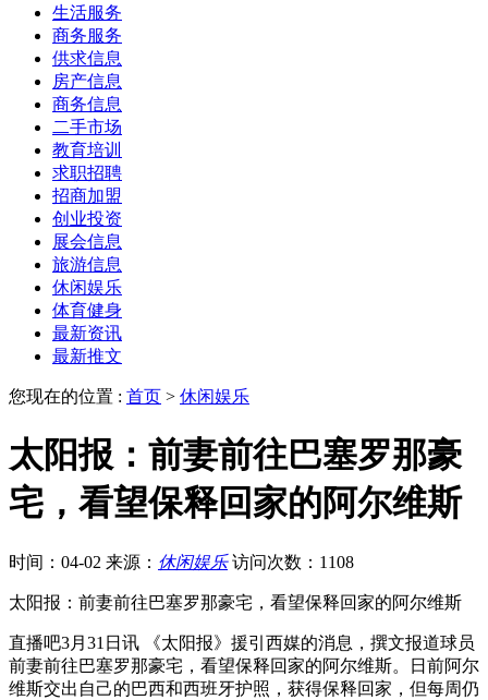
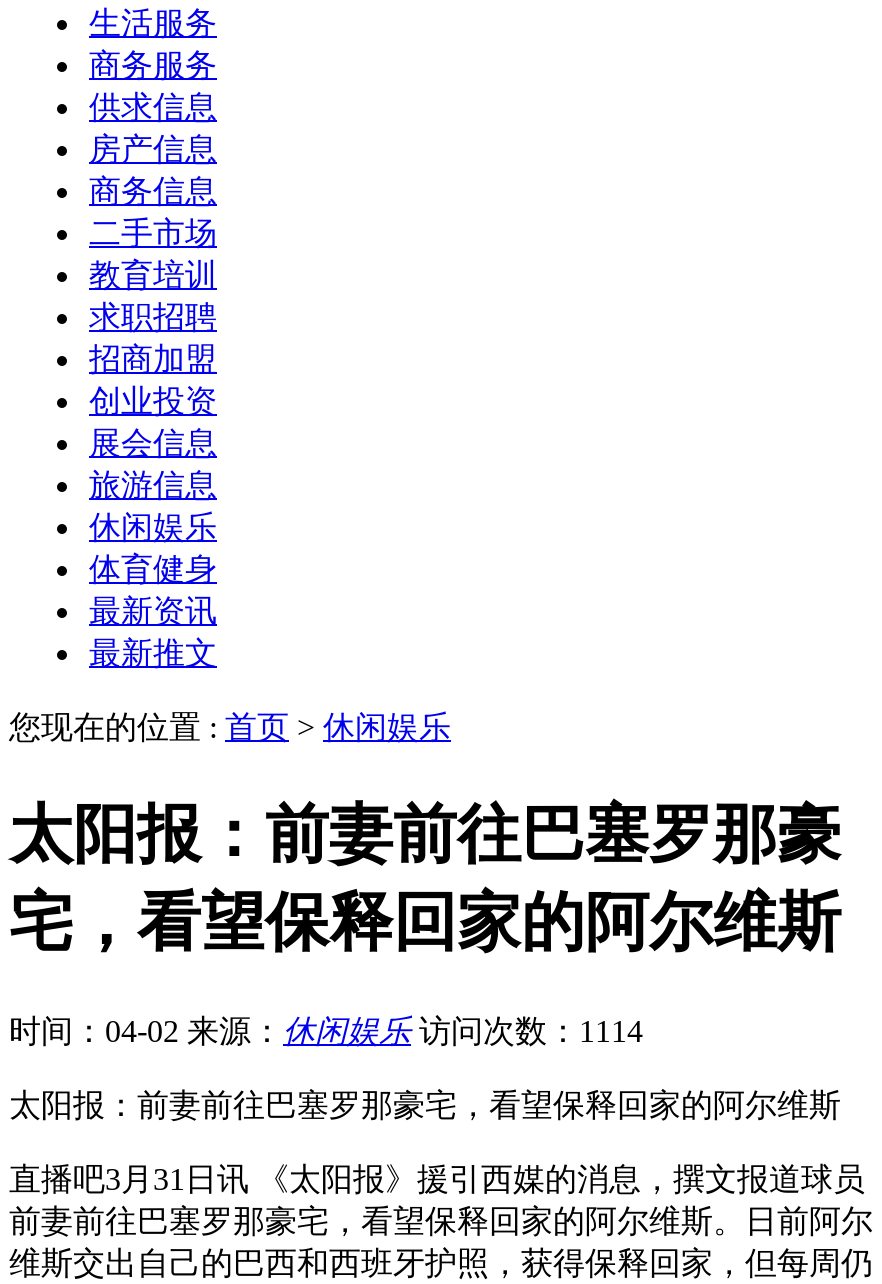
[9,552,354,571] 时间：04-02 来源：休闲娱乐 访问次数：1108 -> [9,1013,643,1047] 时间：04-02 来源：休闲娱乐 访问次数：1114

